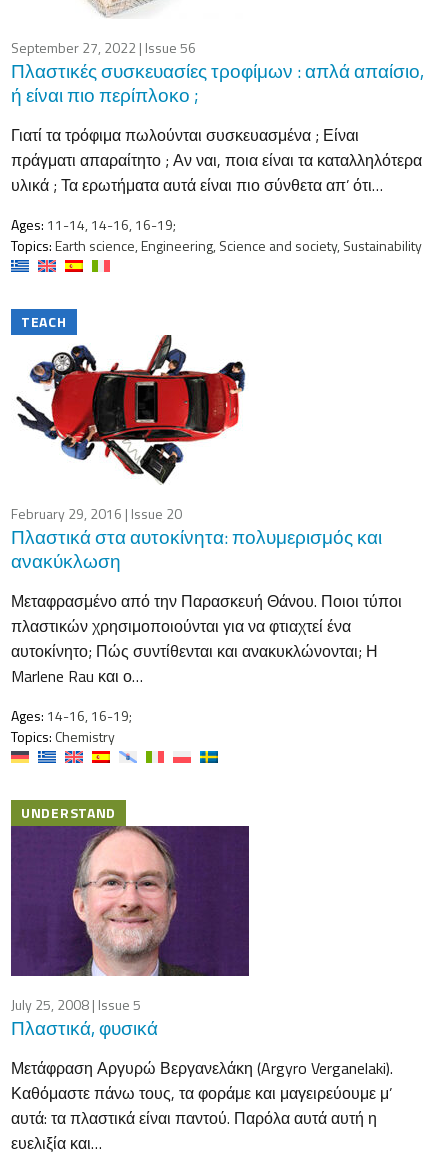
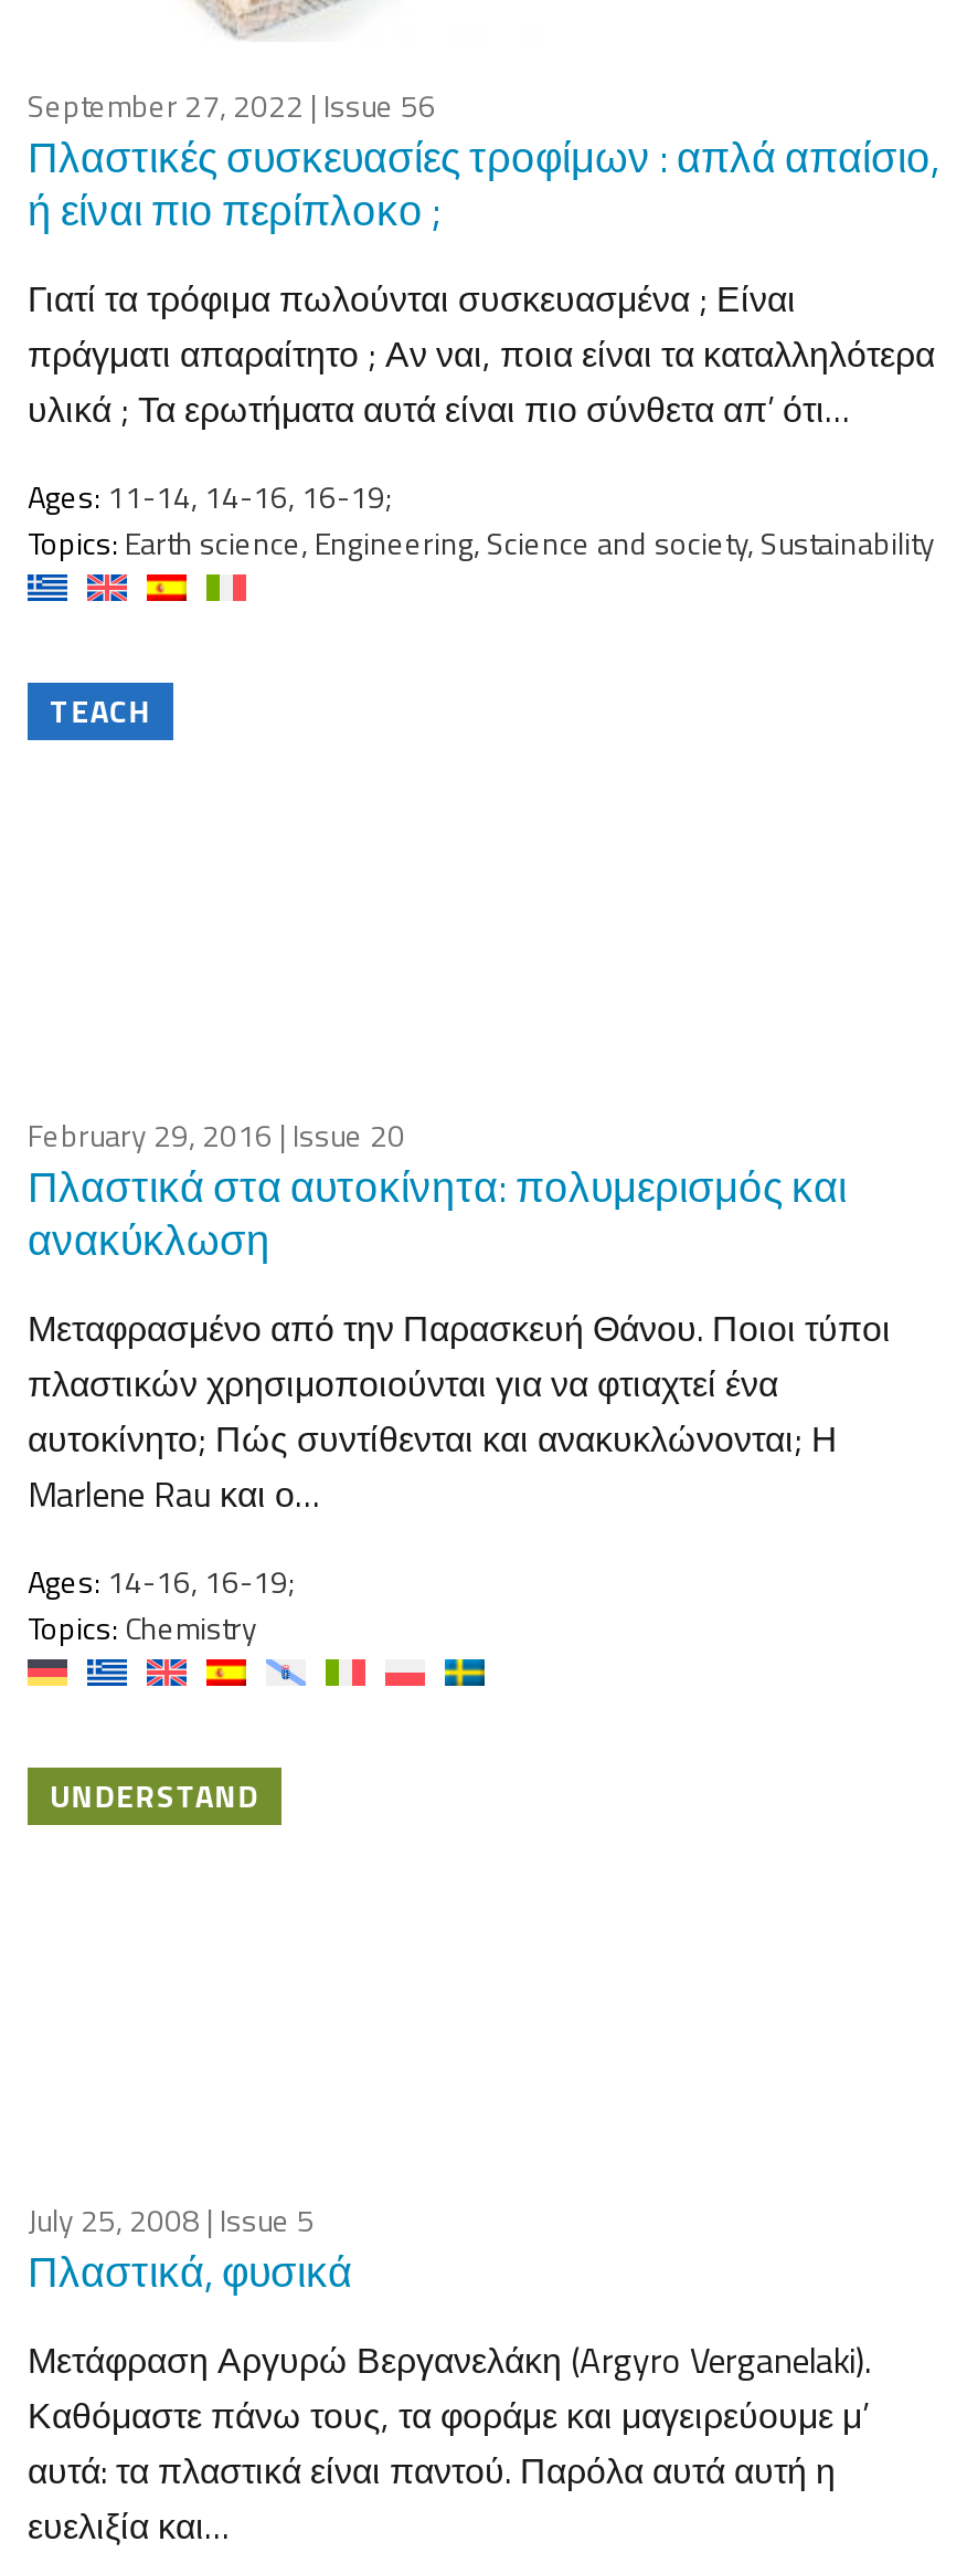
[15,334,246,485] [image] -> none
[10,825,250,977] [image] -> none

